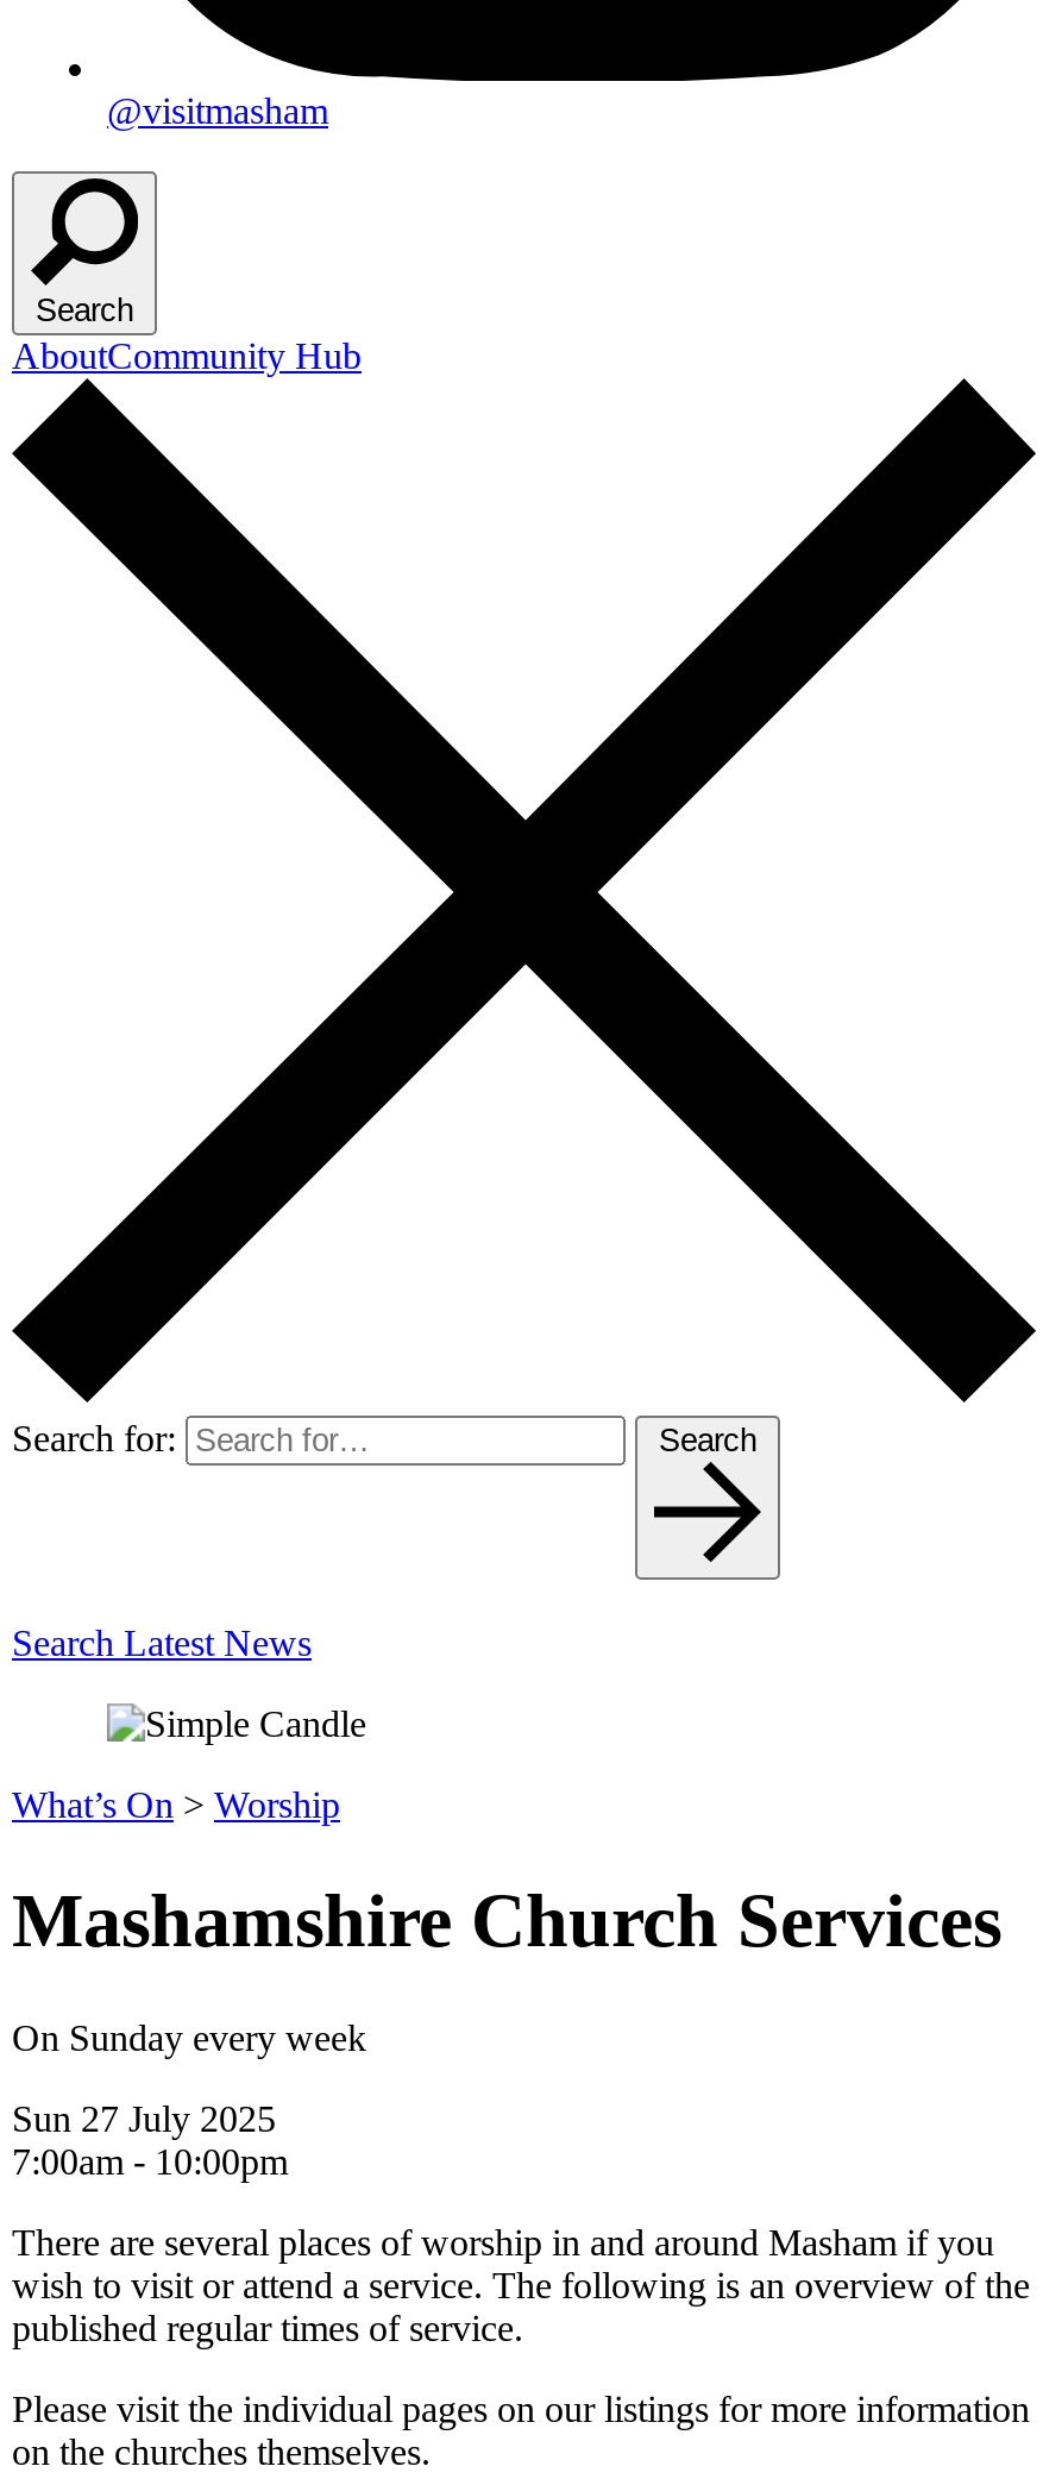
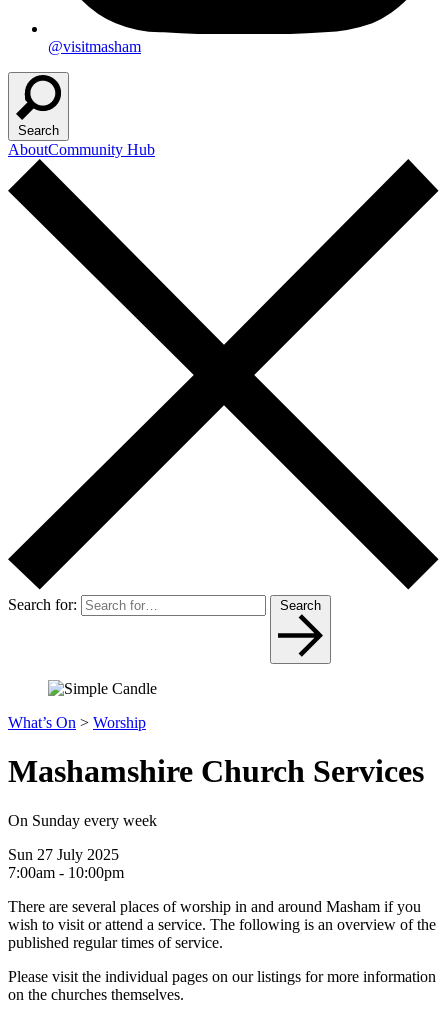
[12,1622,312,1663] Search Latest News -> none

